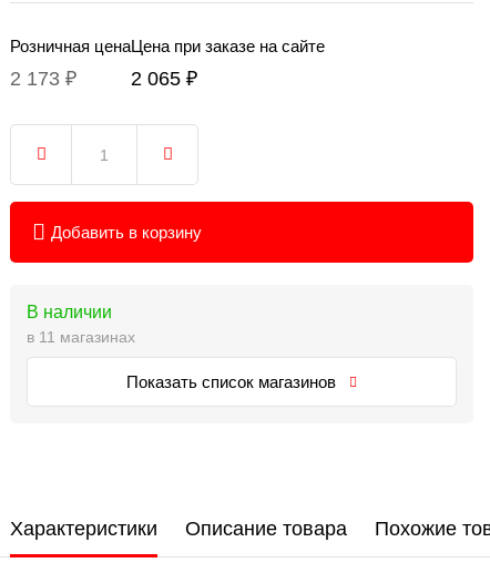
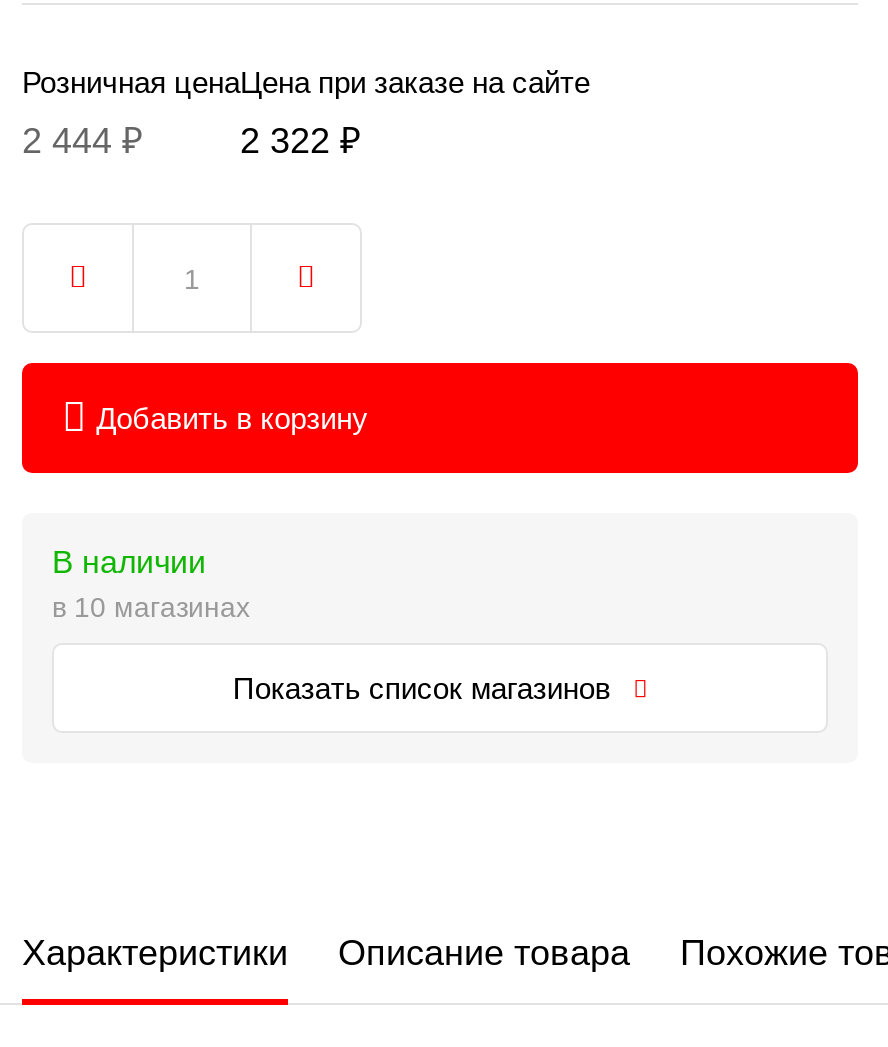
[10,68,76,90] 2 173 ₽ -> [22,121,142,161] 2 444 ₽
[131,68,197,90] 2 065 ₽ -> [240,121,360,161] 2 322 ₽
[27,328,135,346] в 11 магазинах -> [52,591,250,623] в 10 магазинах

